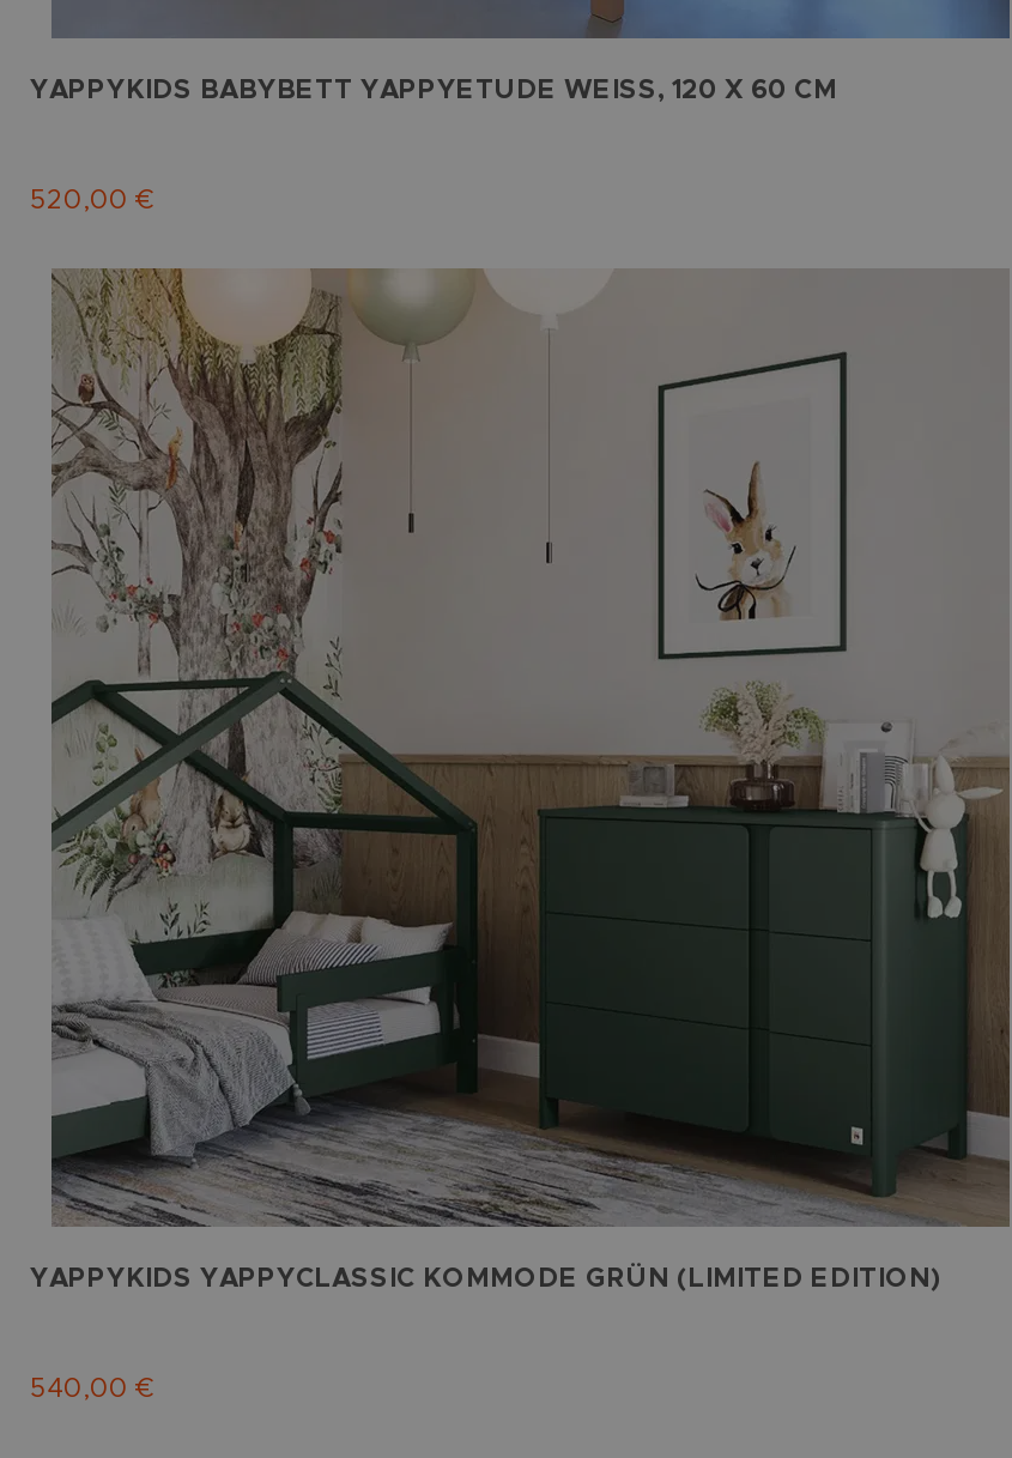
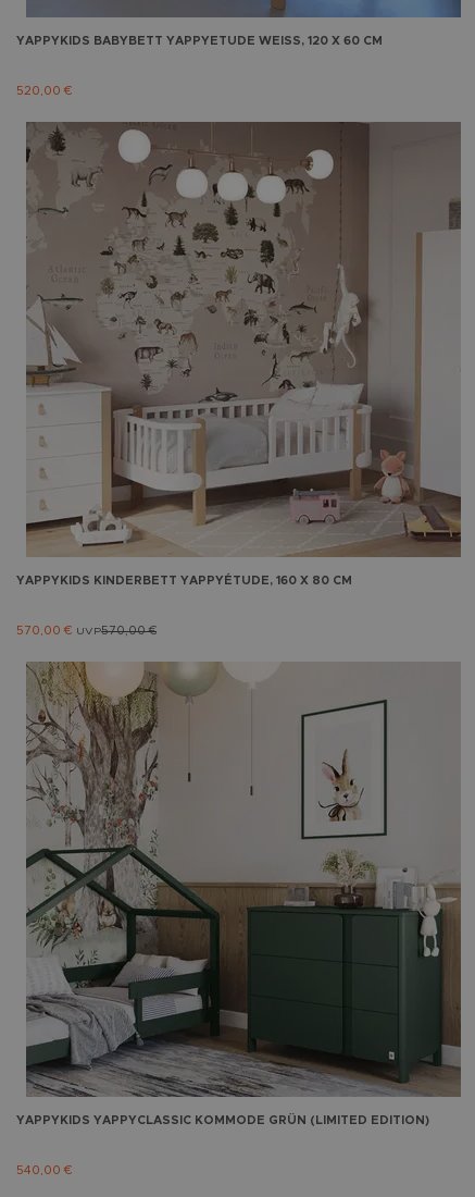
none -> [16,121,461,586] [image] | YAPPYKIDS KINDERBETT YAPPYÉTUDE, 160 X 80 CM
none -> [16,624,157,636] 570,00 € UVP570,00 €

